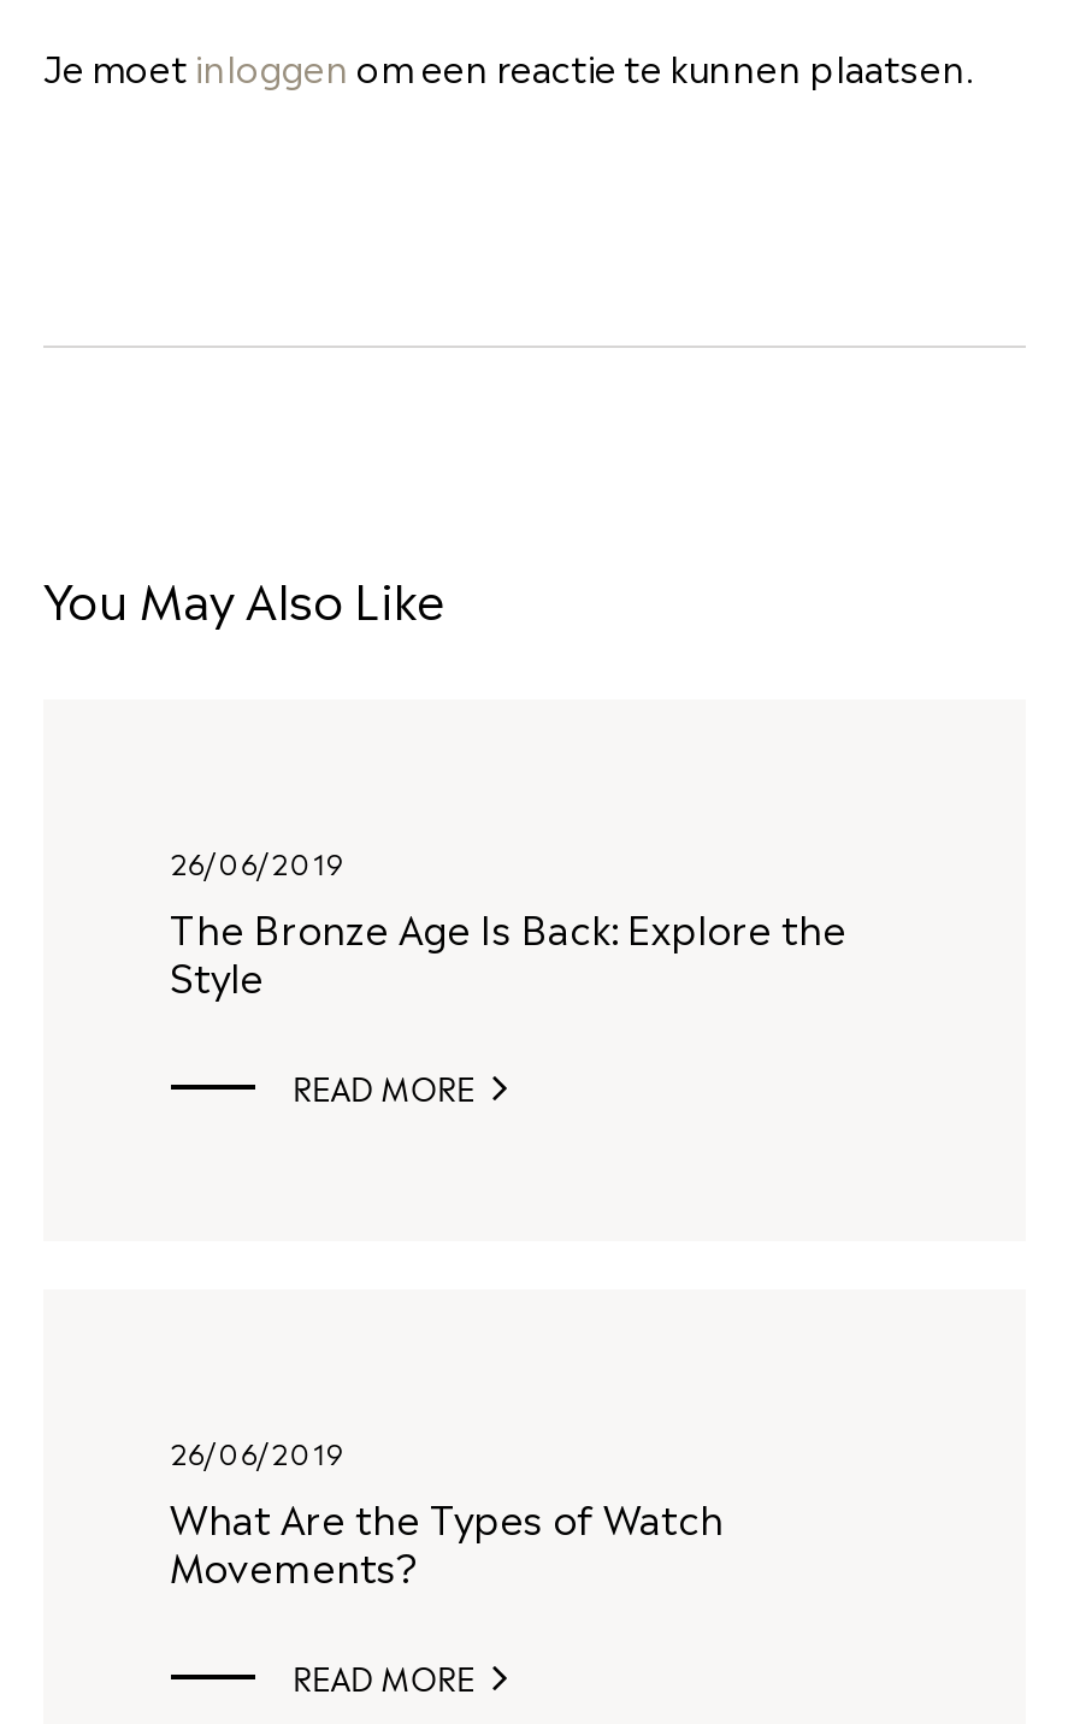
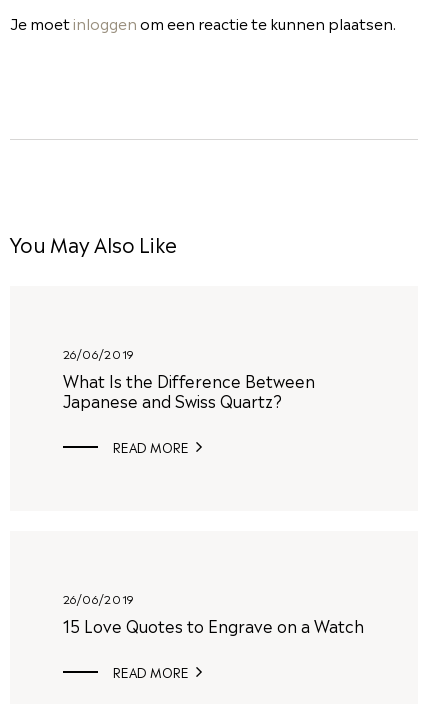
[170,897,846,1003] The Bronze Age Is Back: Explore the | Style -> [62,368,314,412] What Is the Difference Between | Japanese and Swiss Quartz?
[170,1487,724,1593] What Are the Types of Watch | Movements? -> [62,613,363,637] 15 Love Quotes to Engrave on a Watch

